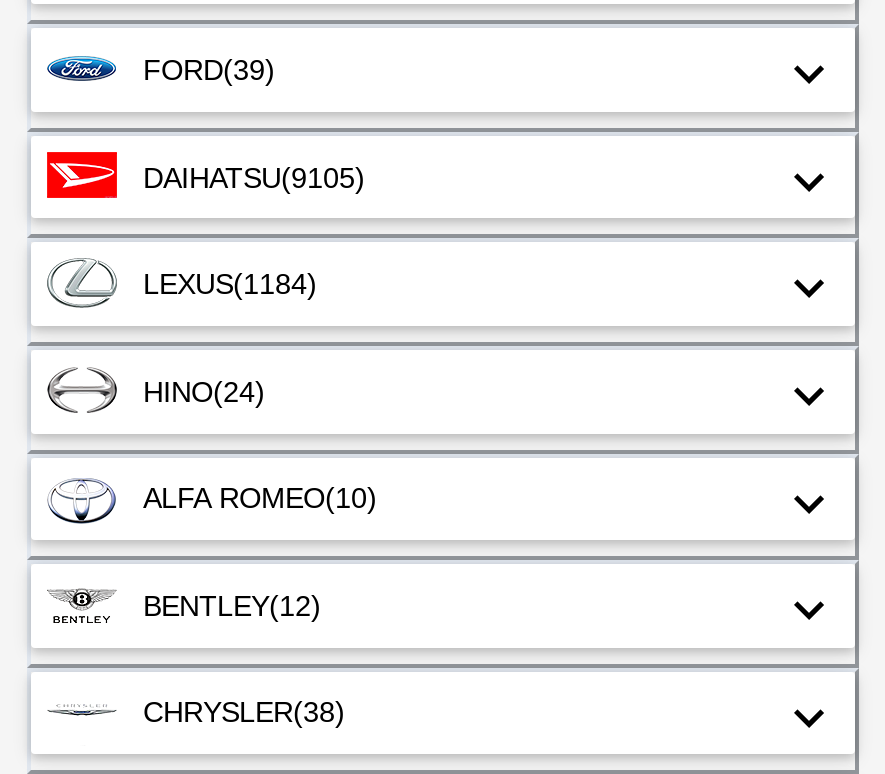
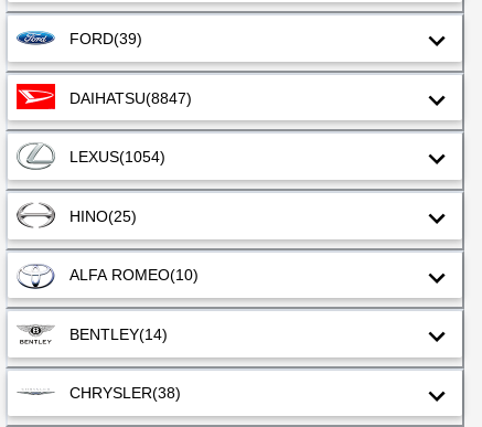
[143,161,365,193] DAIHATSU(9105) -> [69,89,192,106] DAIHATSU(8847)
[143,268,317,300] LEXUS(1184) -> [69,148,165,166] LEXUS(1054)
[143,375,265,407] HINO(24) -> [69,207,137,225] HINO(25)
[143,590,321,622] BENTLEY(12) -> [69,325,168,343] BENTLEY(14)

